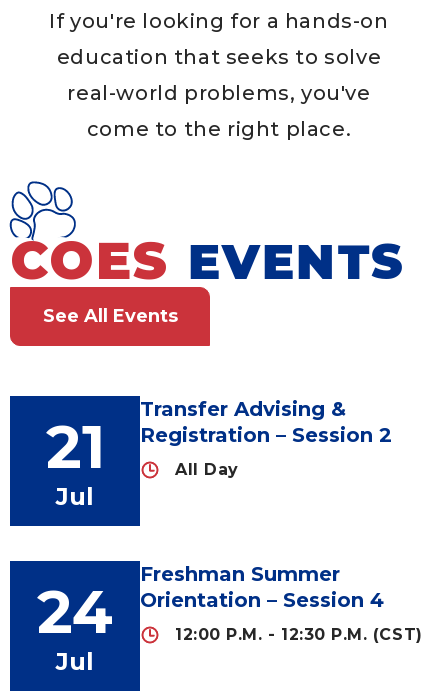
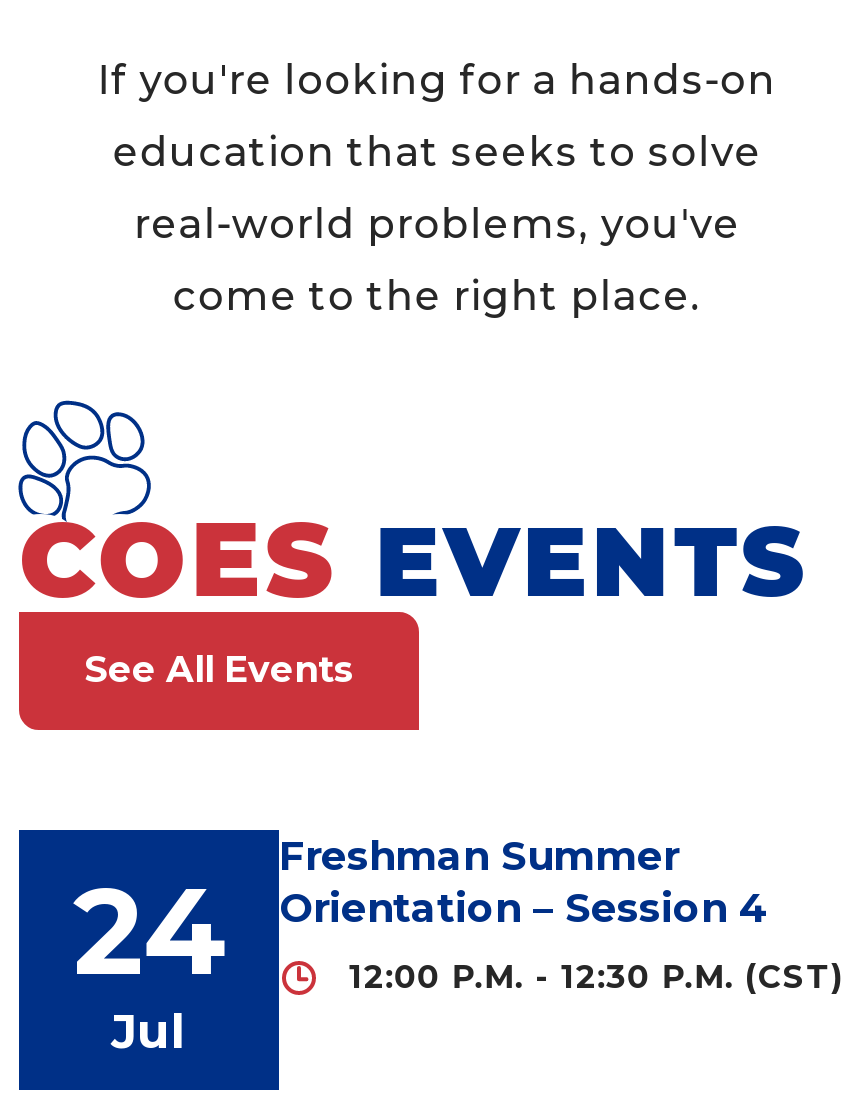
[140,397,392,479] Transfer Advising & | Registration – Session 2 | All Day -> none
[45,410,104,511] 21 | Jul -> none

